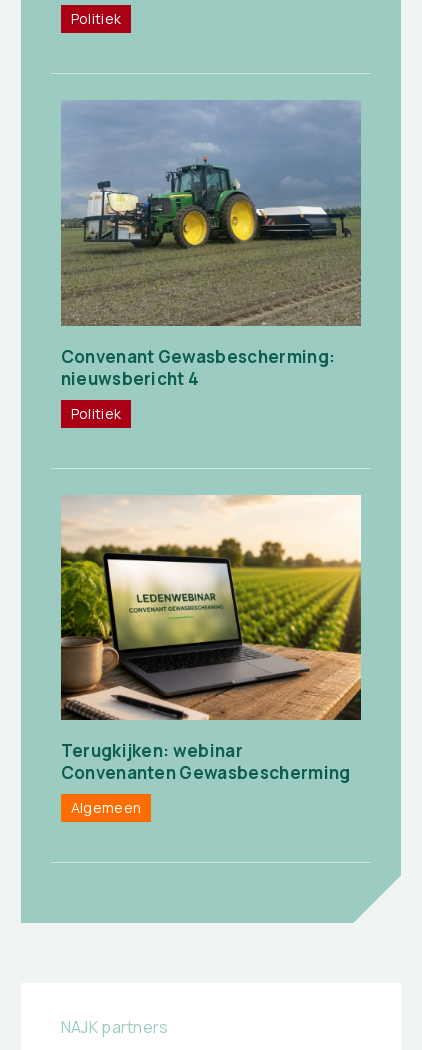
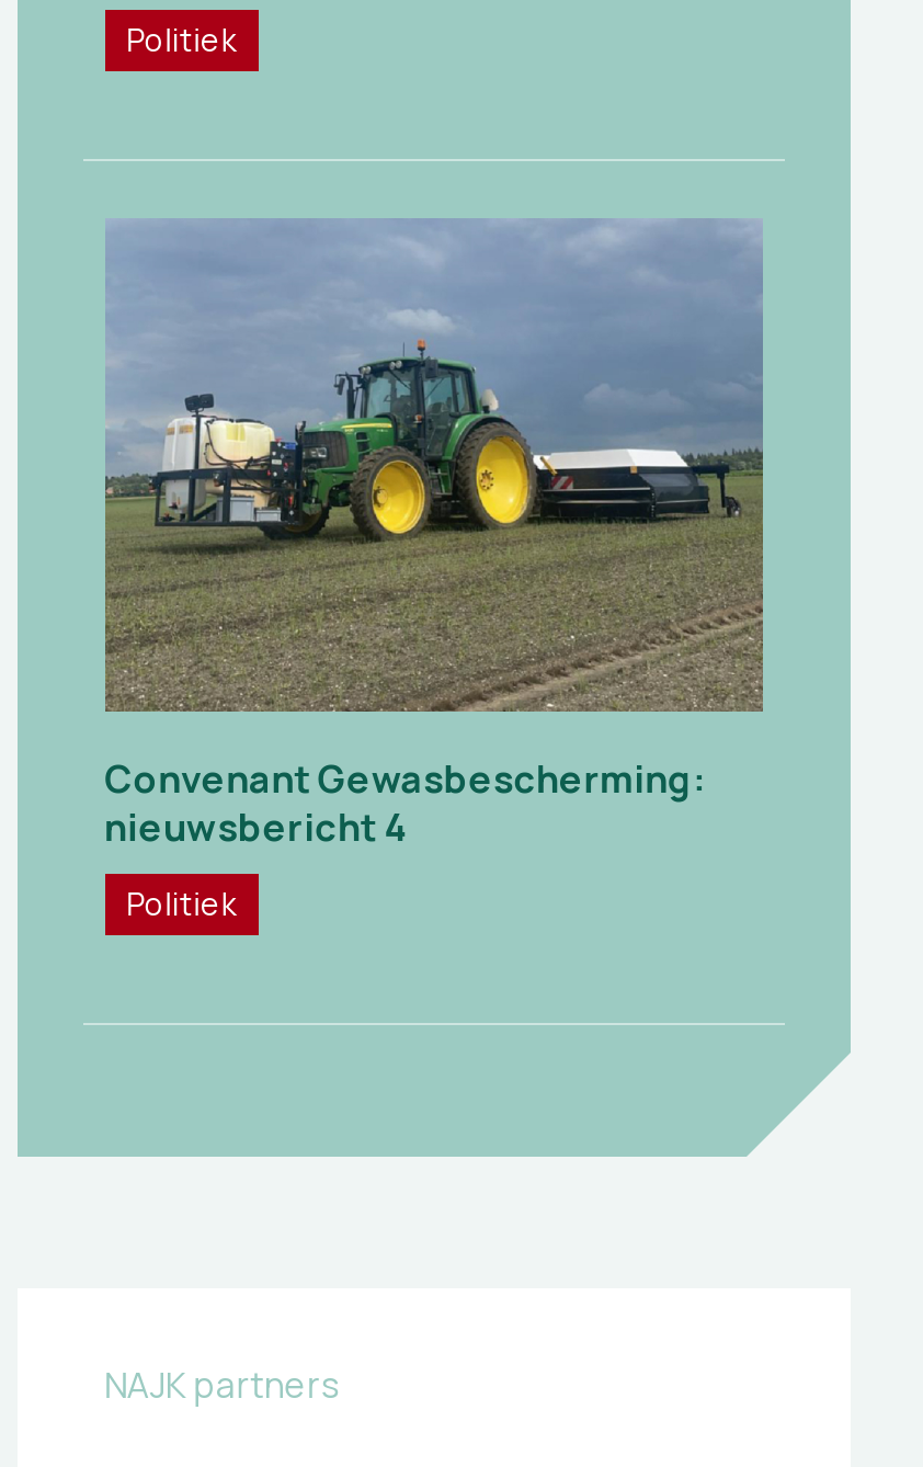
[60,495,362,817] [image] | Terugkijken: webinar | Convenanten Gewasbescherming | Algemeen -> none

